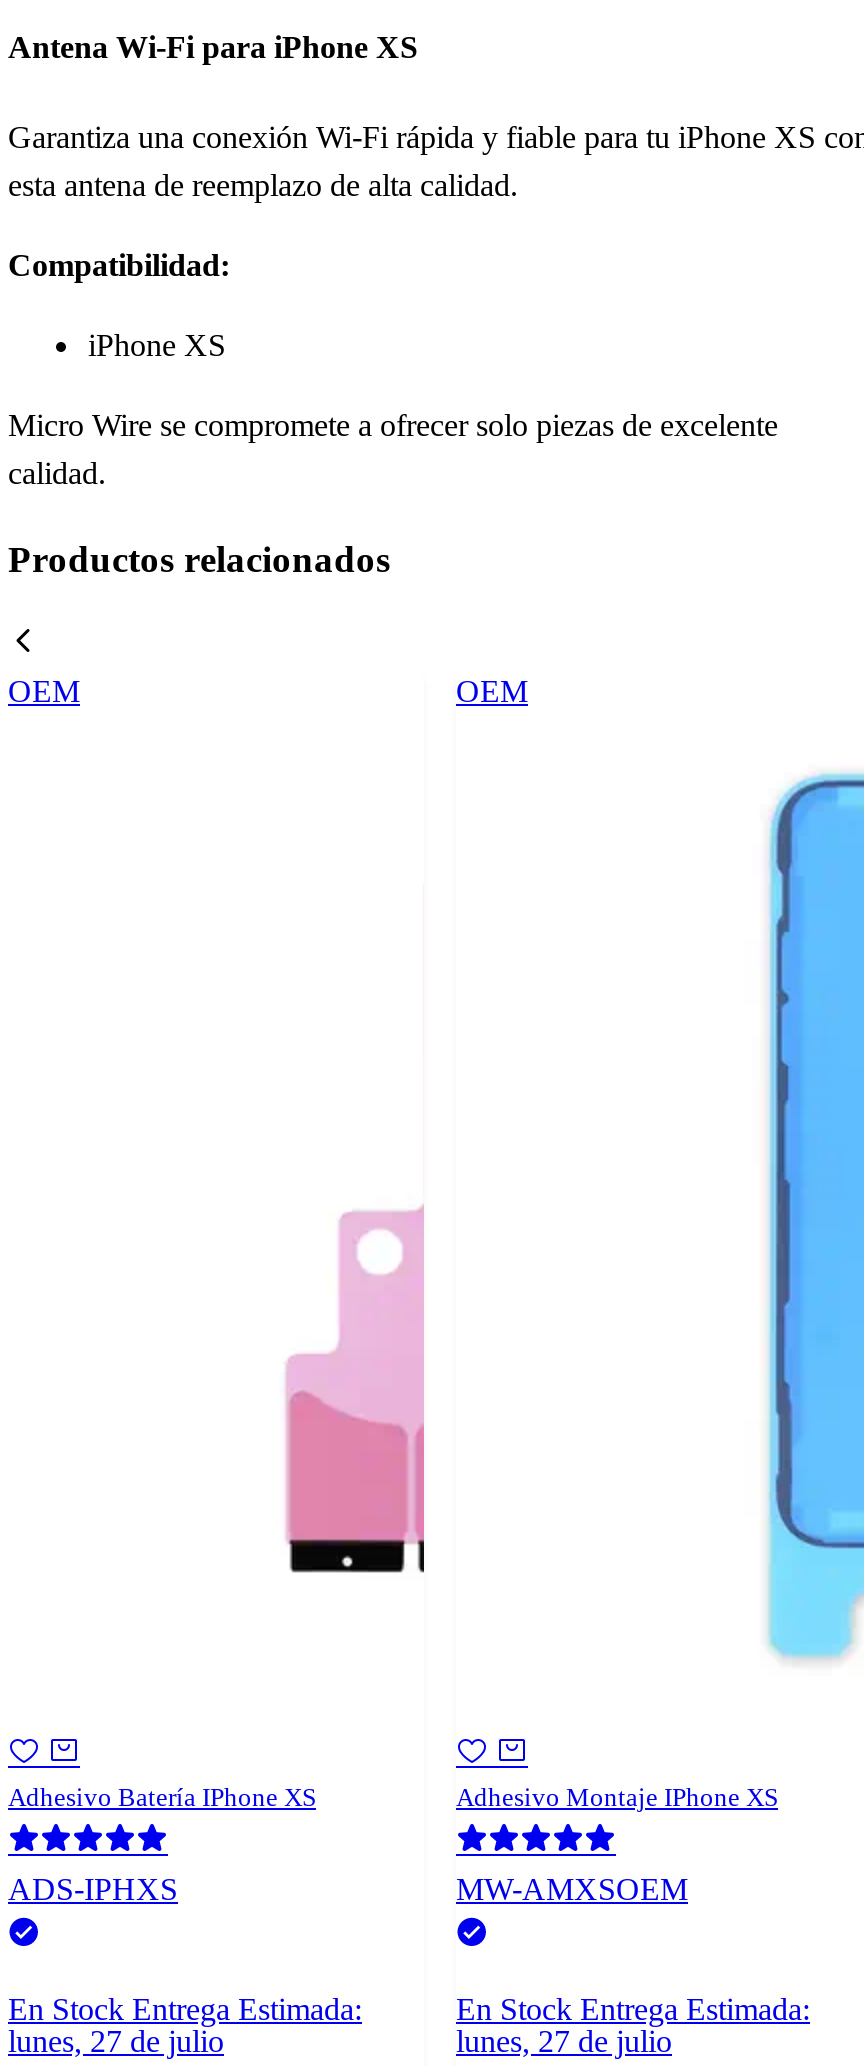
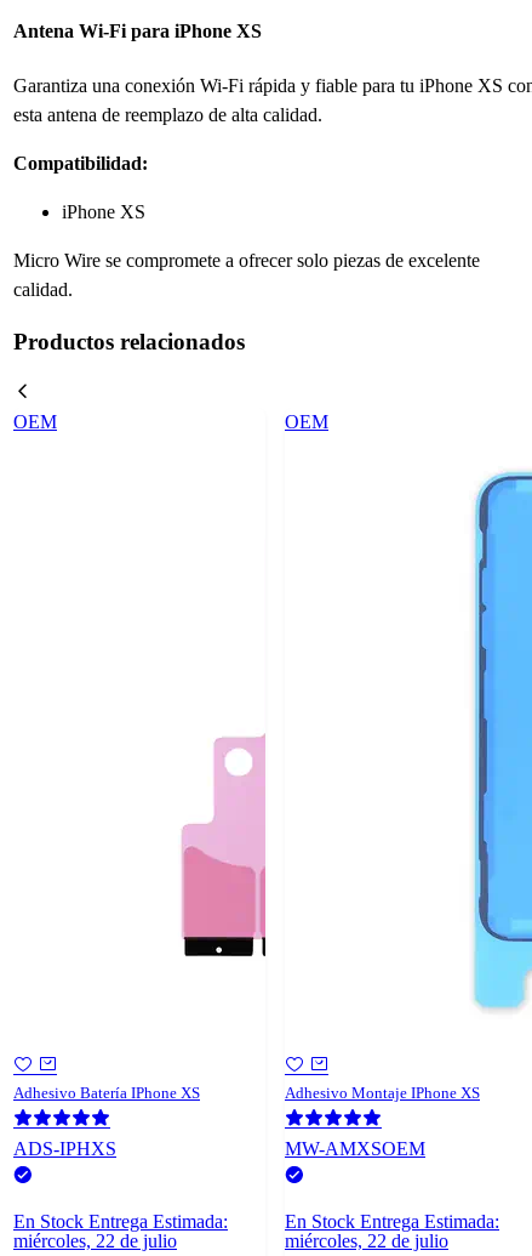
[8,2025,224,2059] lunes, 27 de julio -> [13,1231,177,1252] miércoles, 22 de julio
[456,2025,672,2059] lunes, 27 de julio -> [285,1231,448,1252] miércoles, 22 de julio

